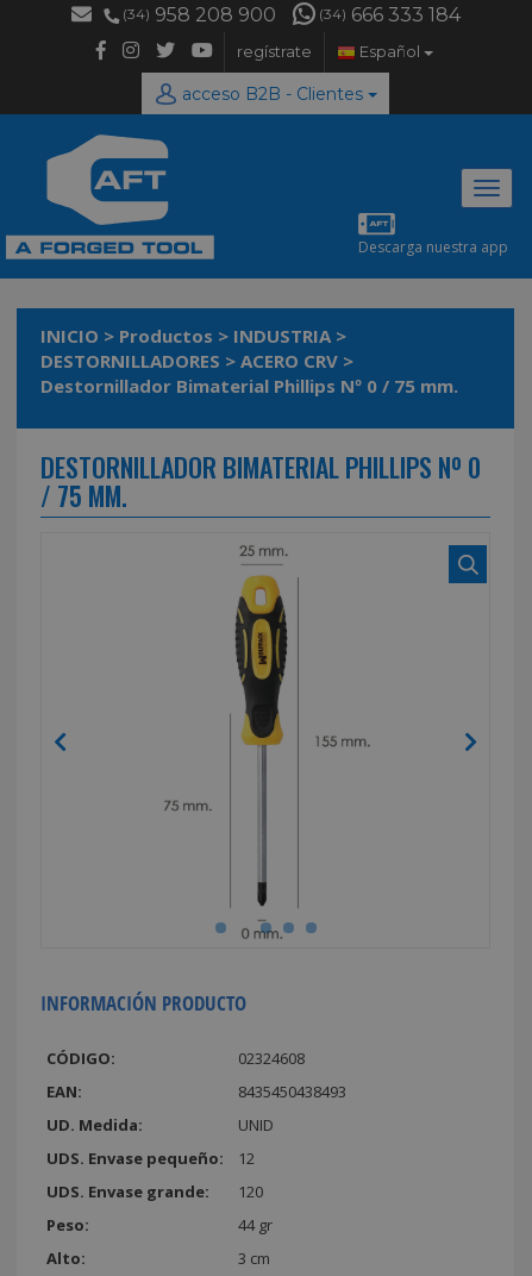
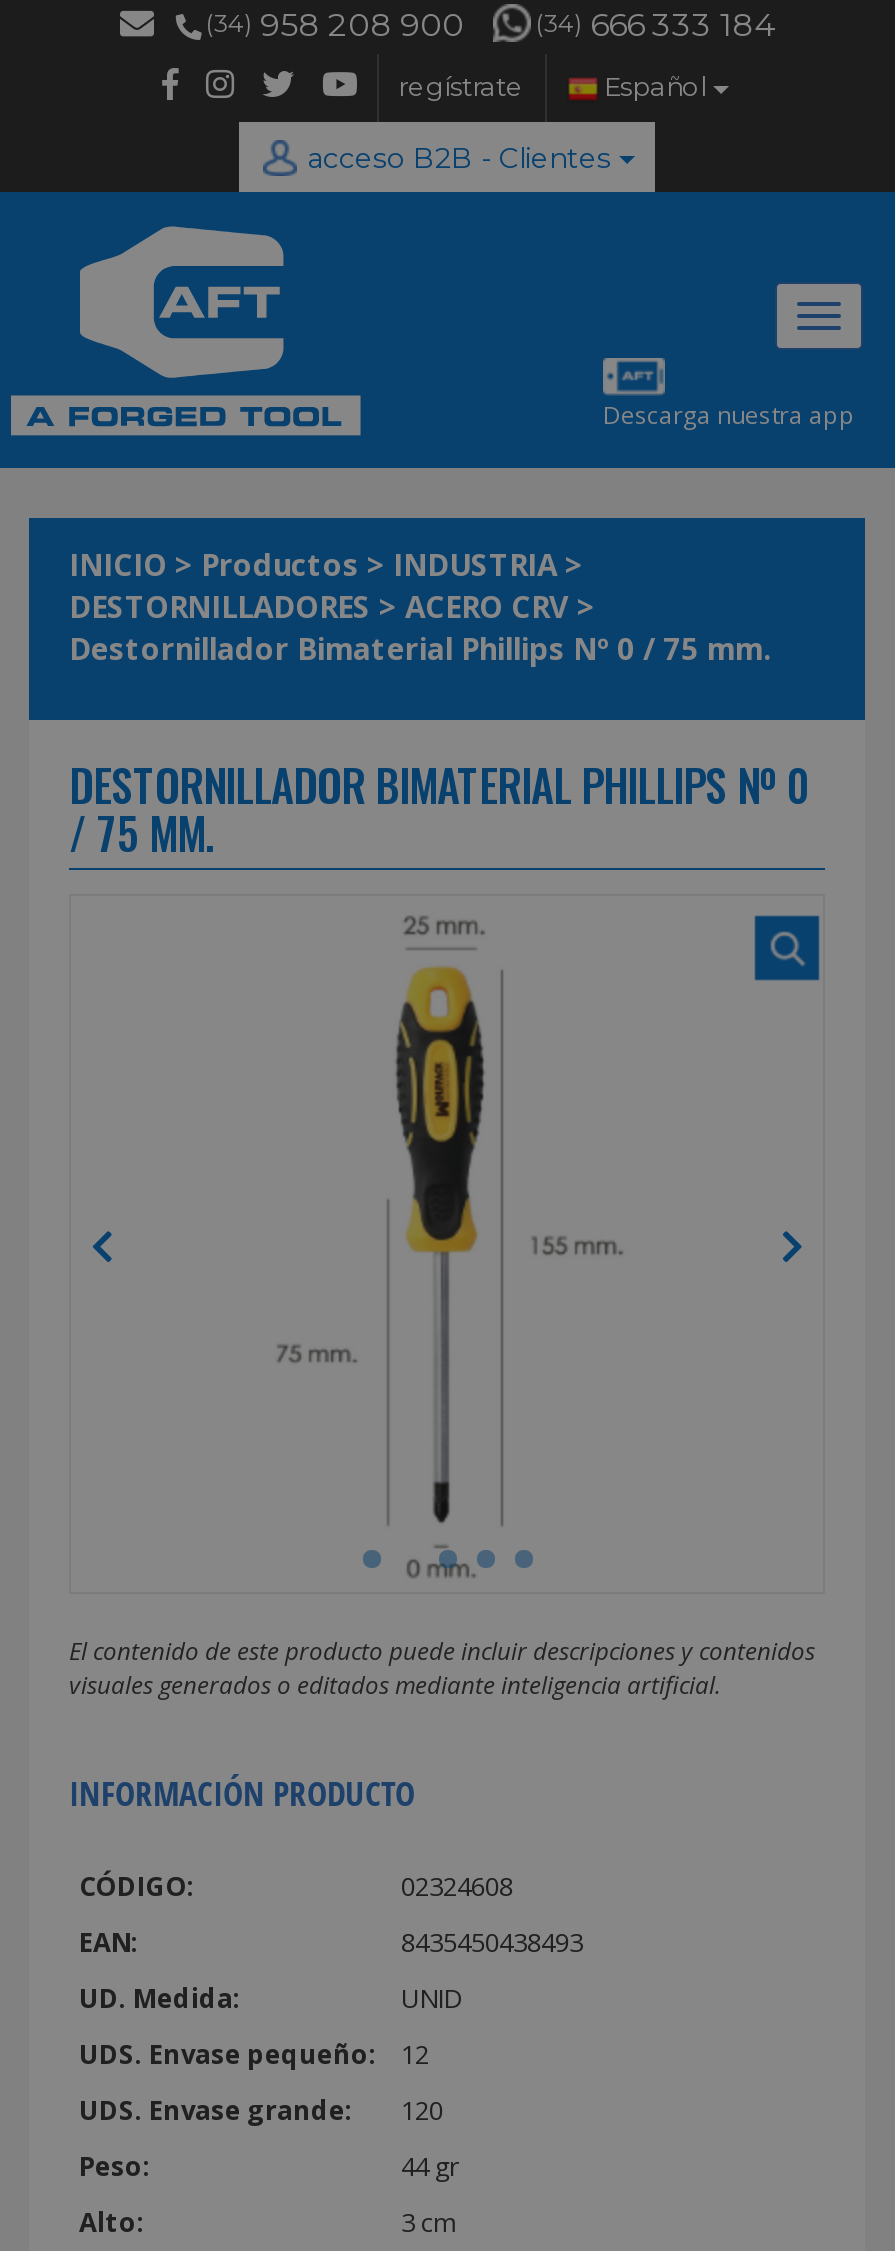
none -> [69,1633,815,1701] El contenido de este producto puede incluir descripciones y contenidos | visuales generados o editados mediante inteligencia artificial.

